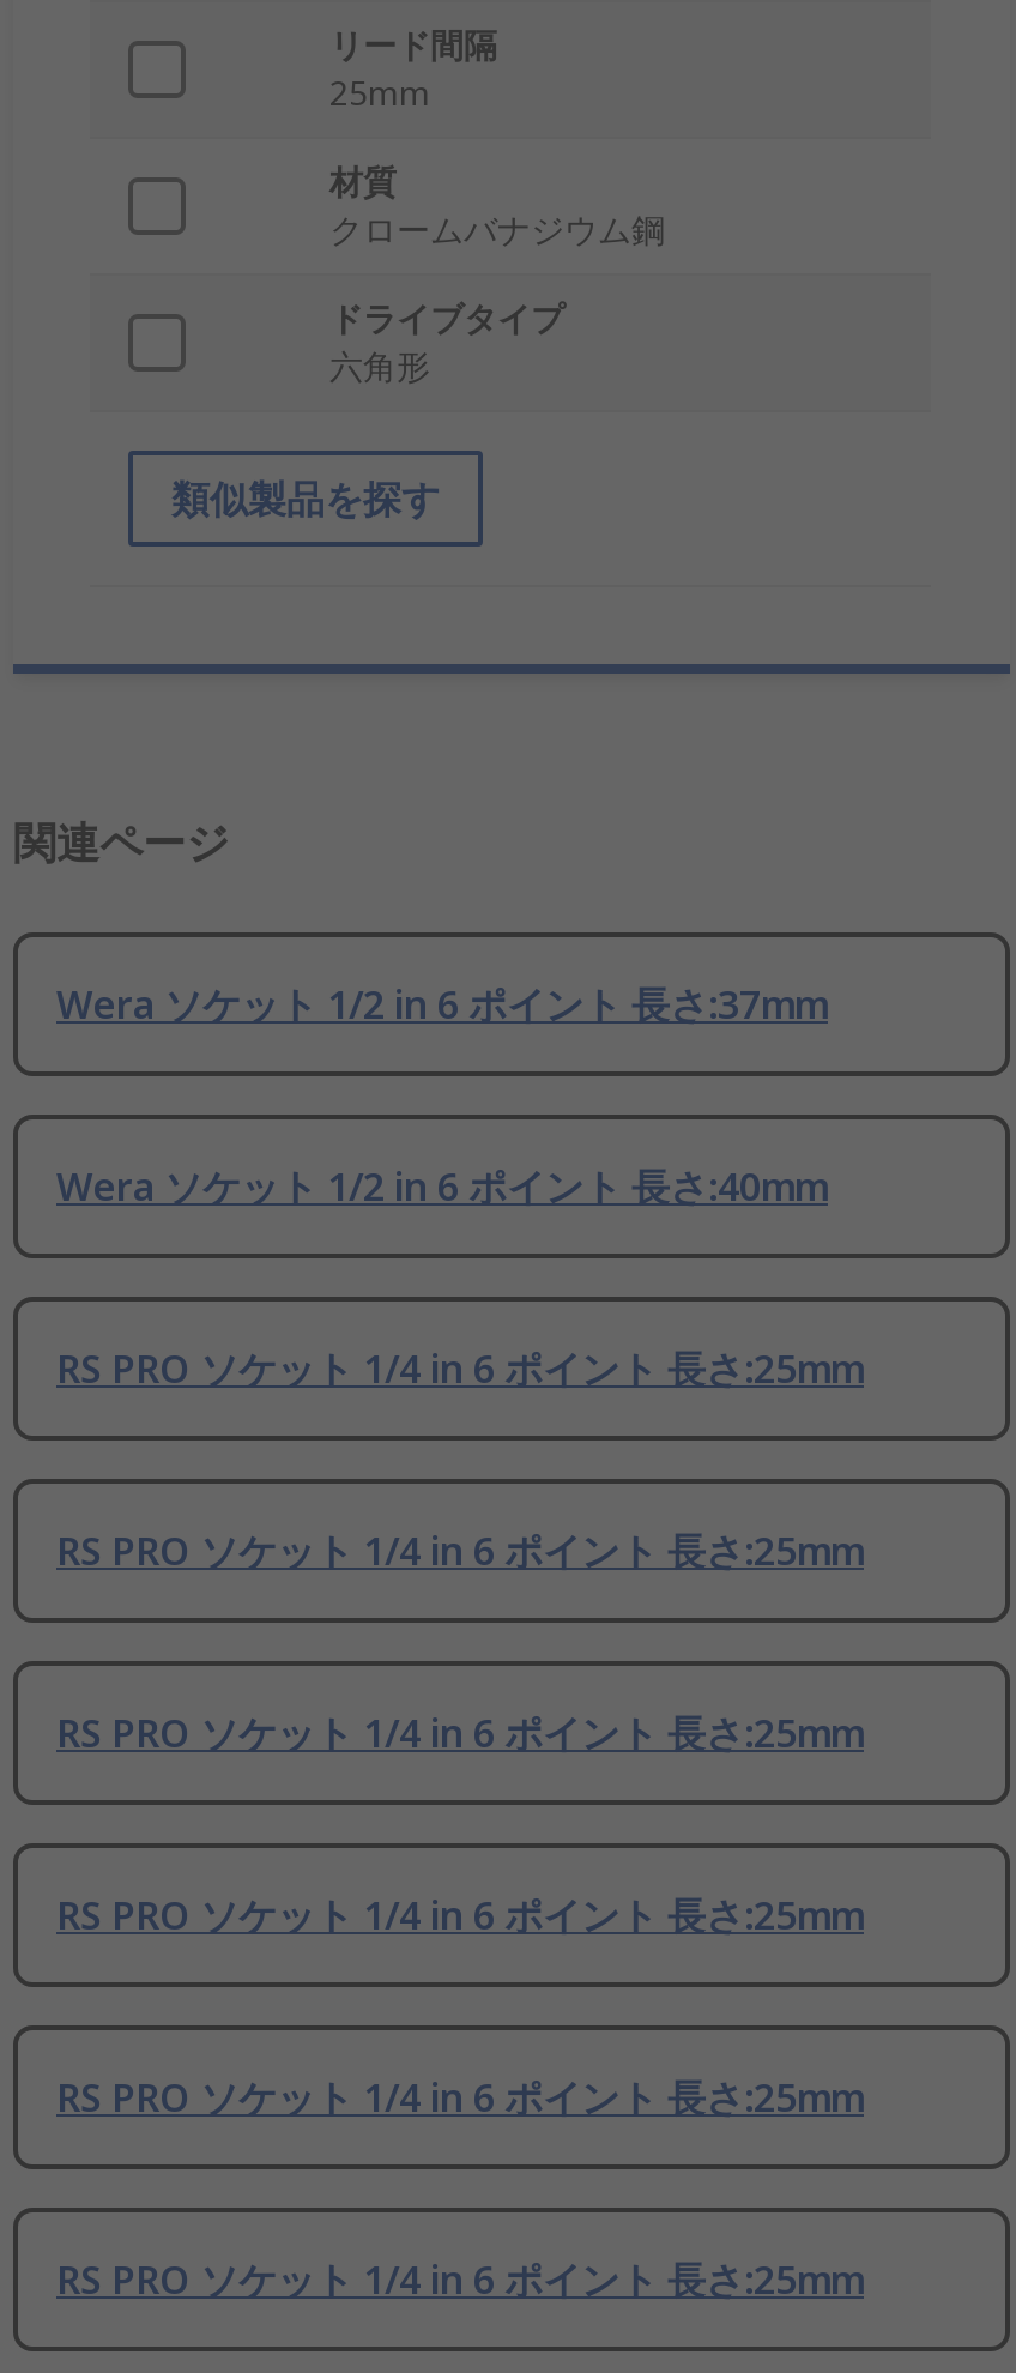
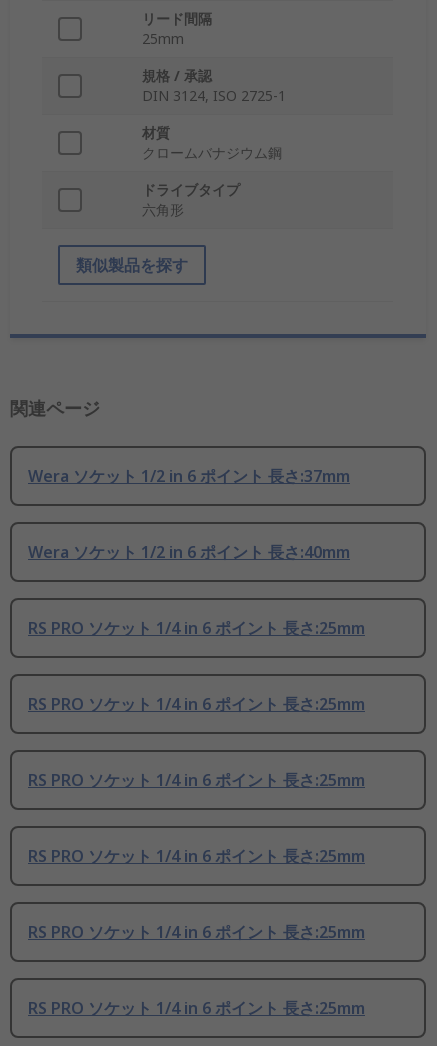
none -> [142,66,286,105] 規格 / 承認 | DIN 3124, ISO 2725-1

